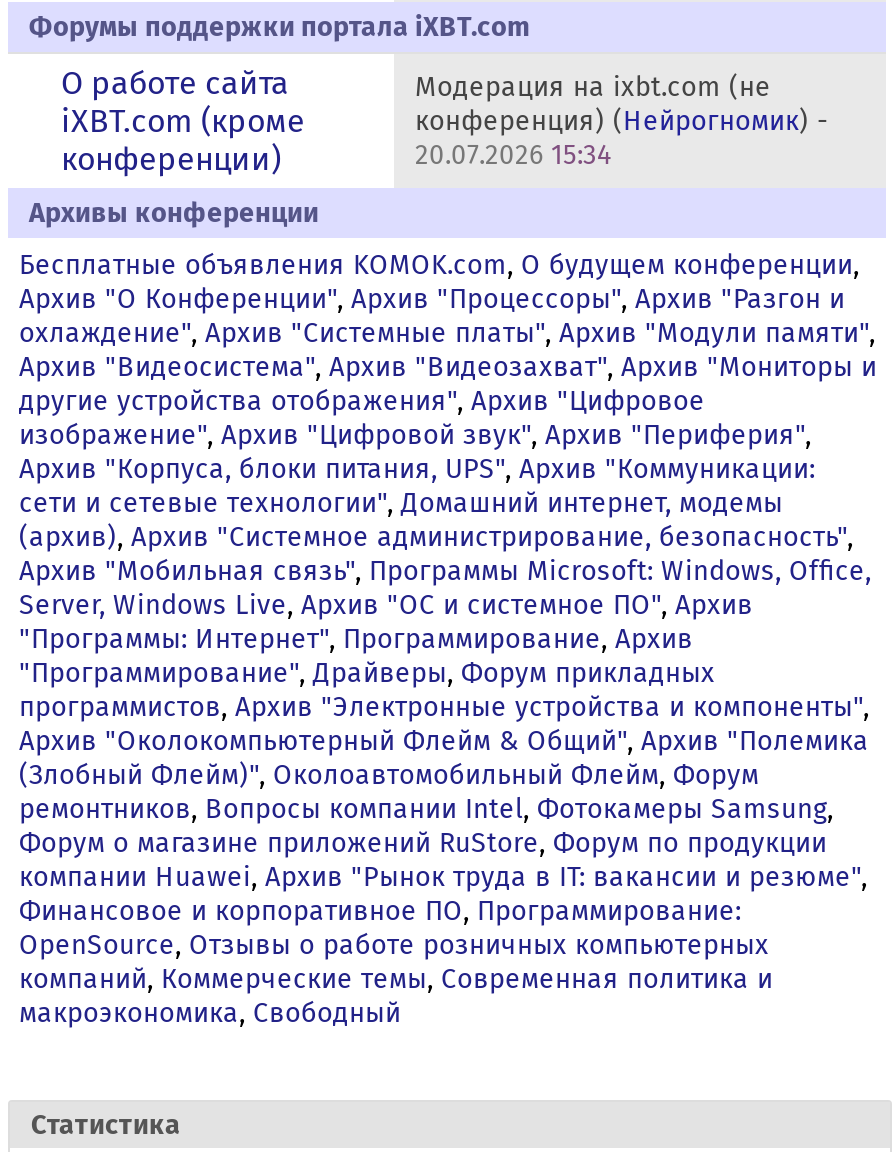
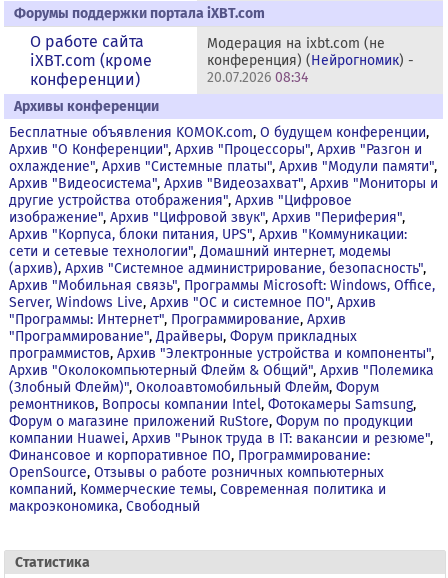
[415,138,611,172] 20.07.2026 15:34 -> [207,69,308,86] 20.07.2026 08:34

